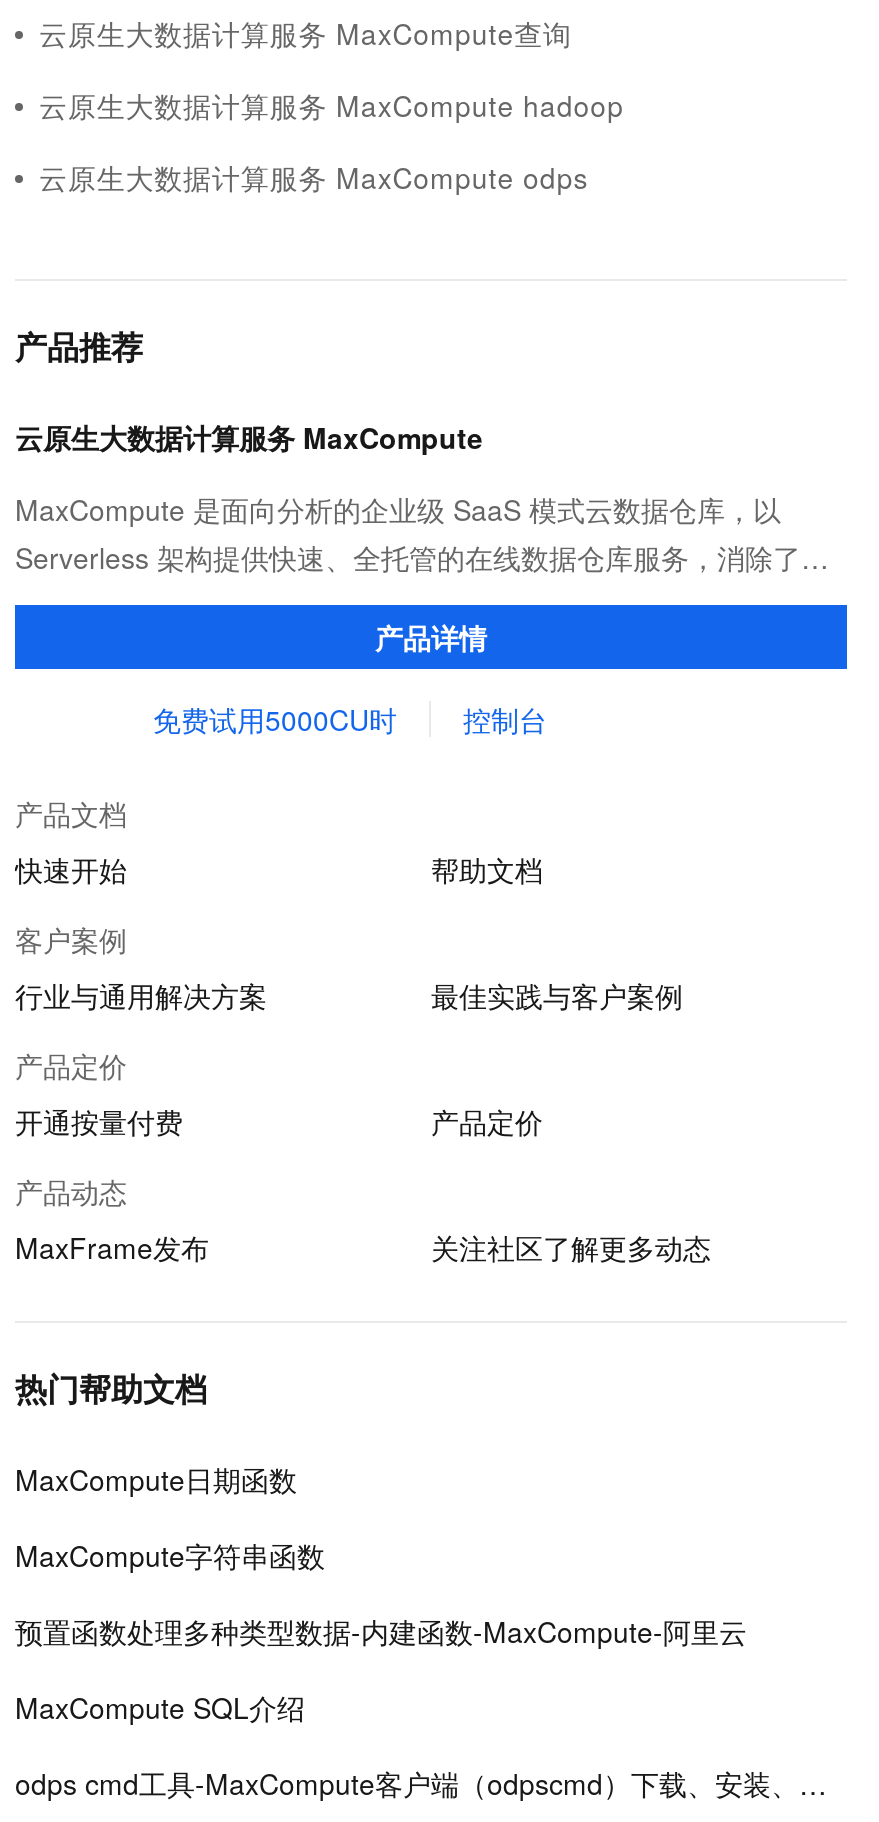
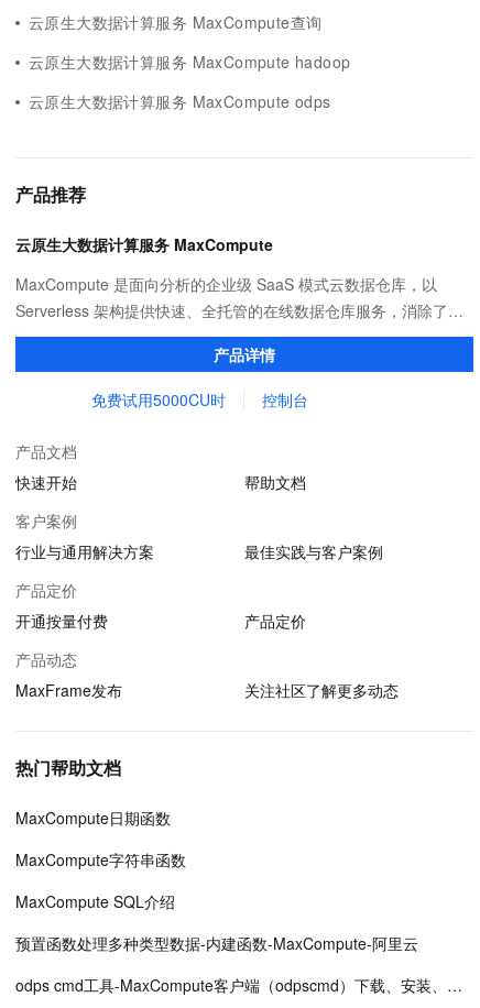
moved [15,1611,747,1651] -> [15,932,418,954]: 预置函数处理多种类型数据-内建函数-MaxCompute-阿里云
moved [15,1687,305,1727] -> [15,890,175,912]: MaxCompute SQL介绍

